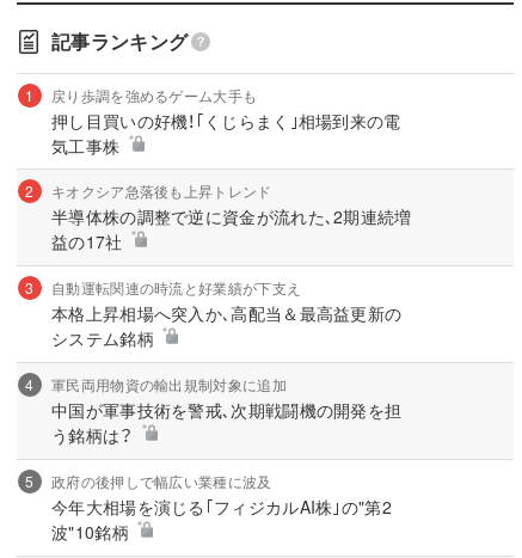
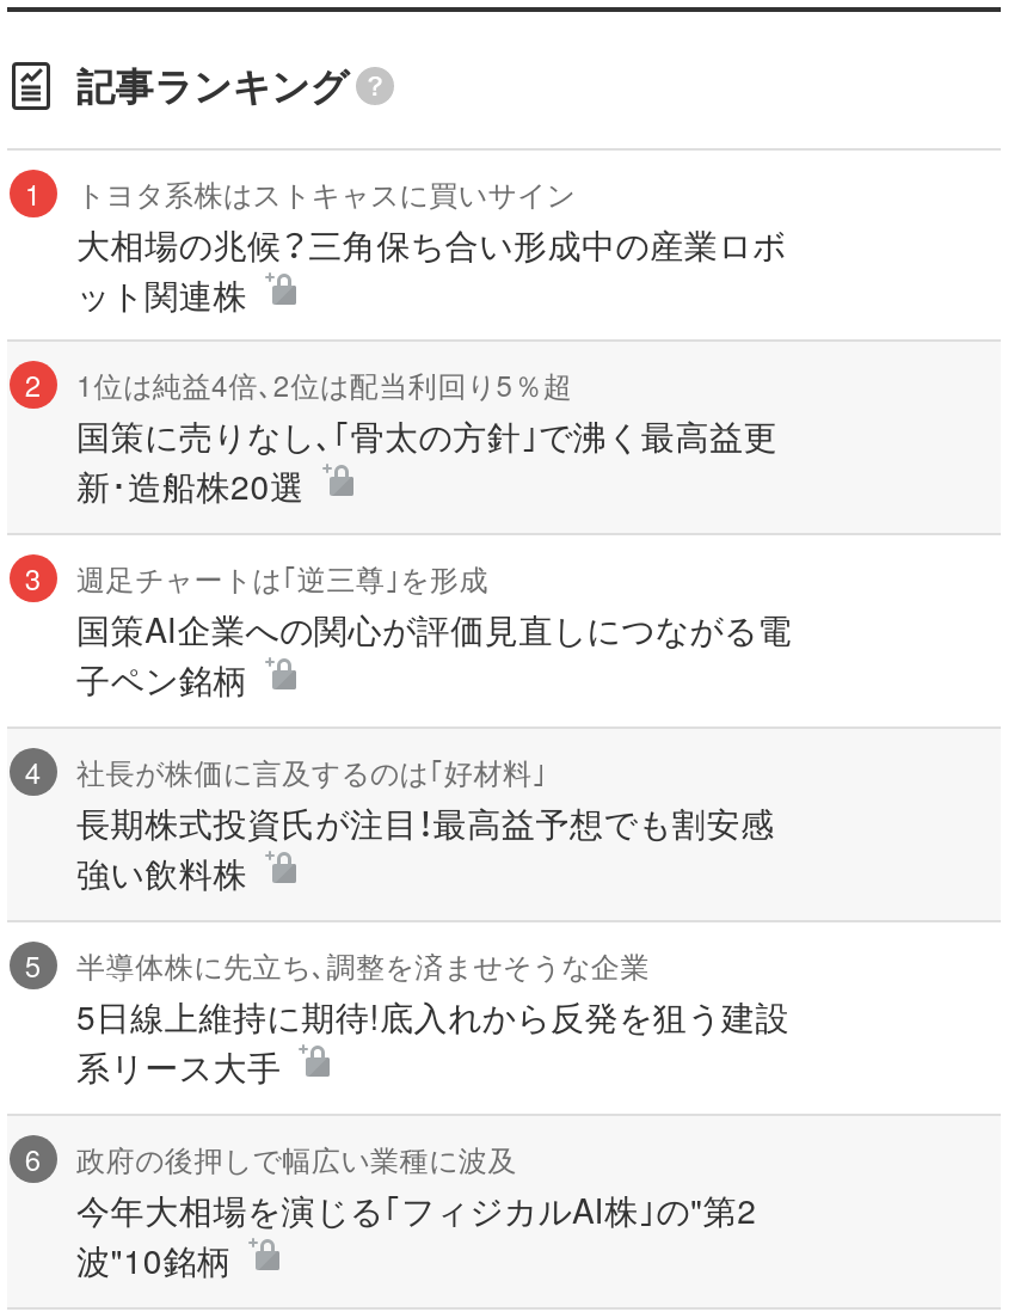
[51,85,401,158] 戻り歩調を強めるゲーム大手も | 押し目買いの好機！｢くじらまく｣相場到来の電 | 気工事株 -> [76,172,787,318] トヨタ系株はストキャスに買いサイン | 大相場の兆候？三角保ち合い形成中の産業ロボ | ット関連株
[51,180,412,253] キオクシア急落後も上昇トレンド | 半導体株の調整で逆に資金が流れた､2期連続増 | 益の17社 -> [76,363,778,509] 1位は純益4倍､2位は配当利回り5％超 | 国策に売りなし､｢骨太の方針｣で沸く最高益更 | 新･造船株20選
[51,277,402,350] 自動運転関連の時流と好業績が下支え | 本格上昇相場へ突入か､高配当＆最高益更新の | システム銘柄 -> [76,557,792,702] 週足チャートは｢逆三尊｣を形成 | 国策AI企業への関心が評価見直しにつながる電 | 子ペン銘柄
[51,374,402,447] 軍民両用物資の輸出規制対象に追加 | 中国が軍事技術を警戒､次期戦闘機の開発を担 | う銘柄は？ -> [76,750,775,896] 社長が株価に言及するのは｢好材料｣ | 長期株式投資氏が注目！最高益予想でも割安感 | 強い飲料株
none -> [25,944,790,1178] 半導体株に先立ち､調整を済ませそうな企業 | 5日線上維持に期待!底入れから反発を狙う建設 | 系リース大手 | 6

